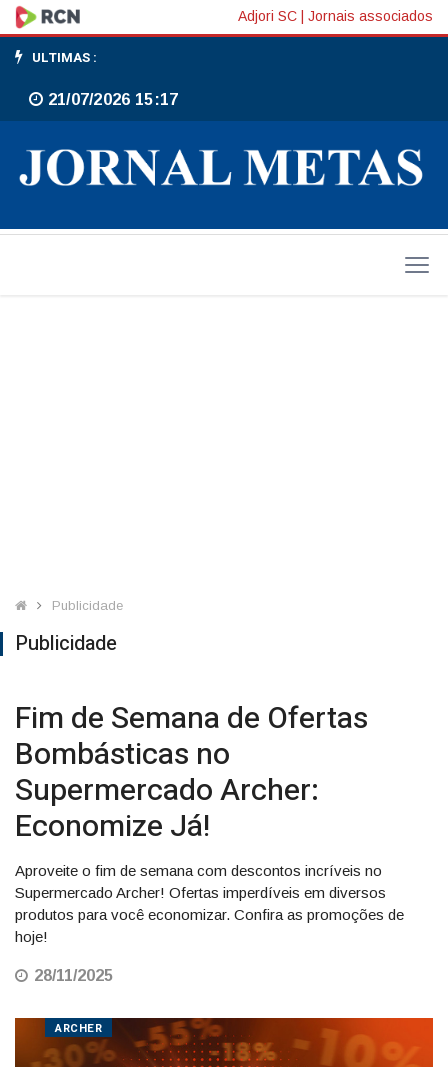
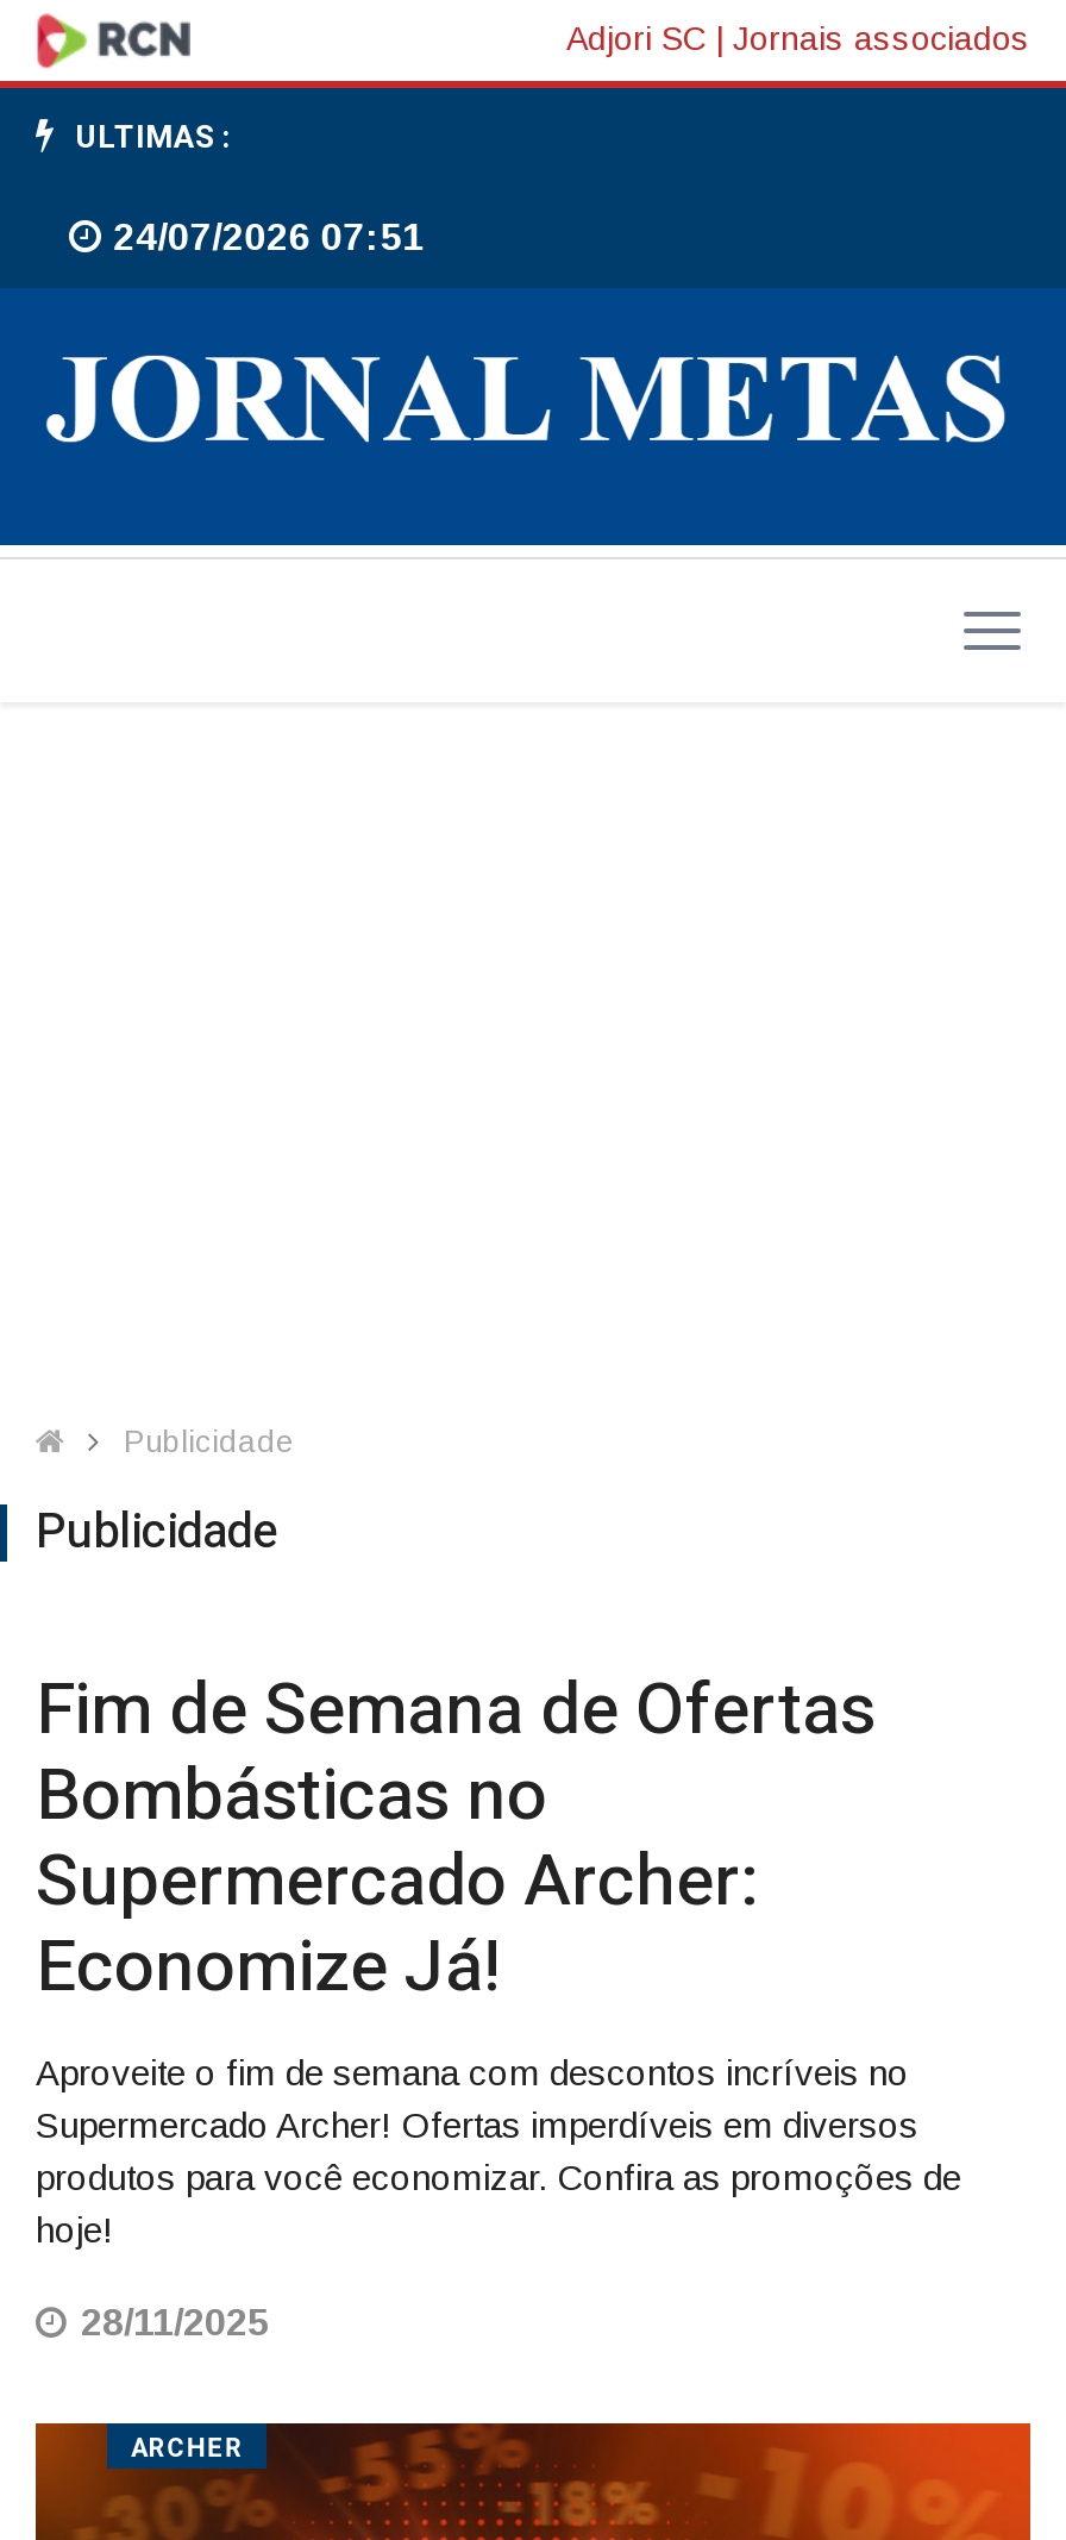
[43,91,178,108] 21/07/2026 15:17 -> [103,216,424,257] 24/07/2026 07:51

